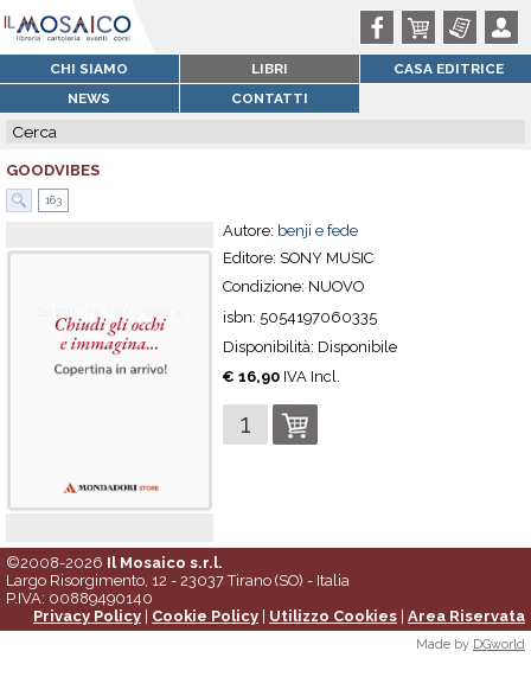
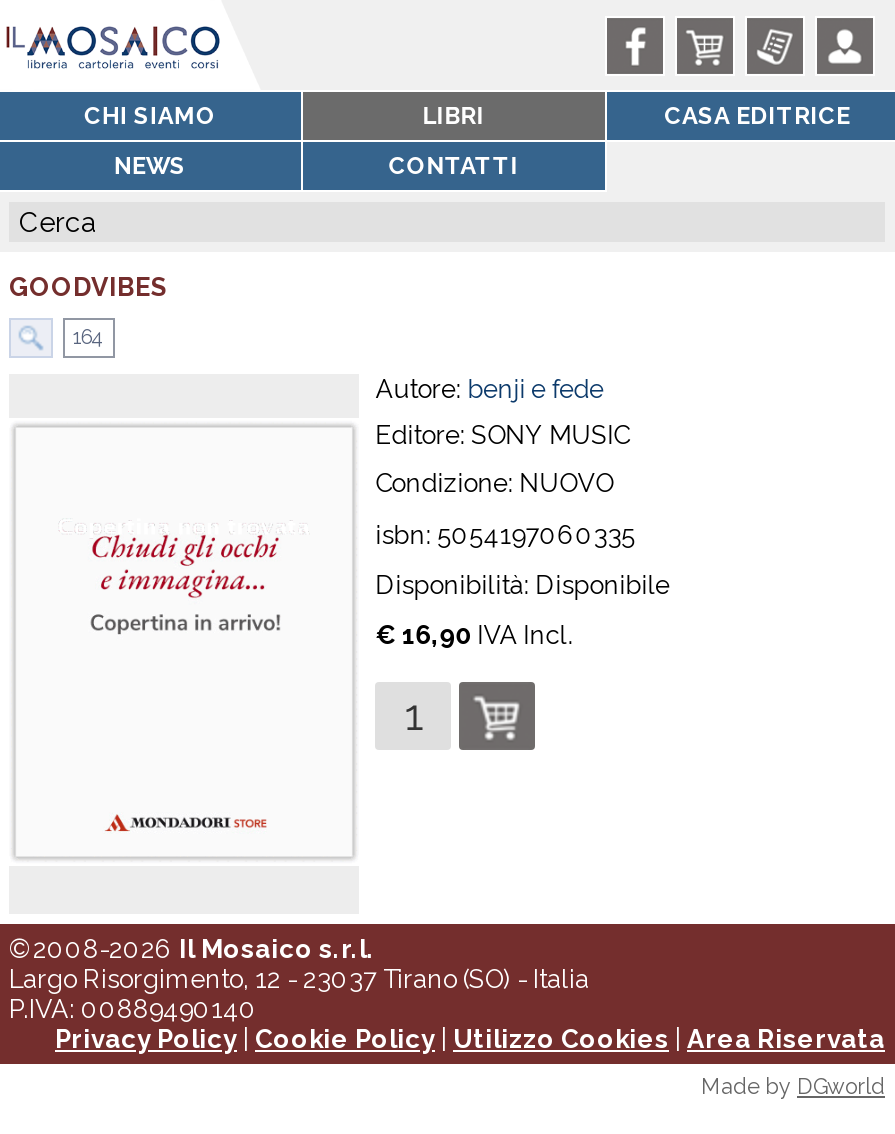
[41,193,61,206] 163 -> [67,326,103,348] 164

